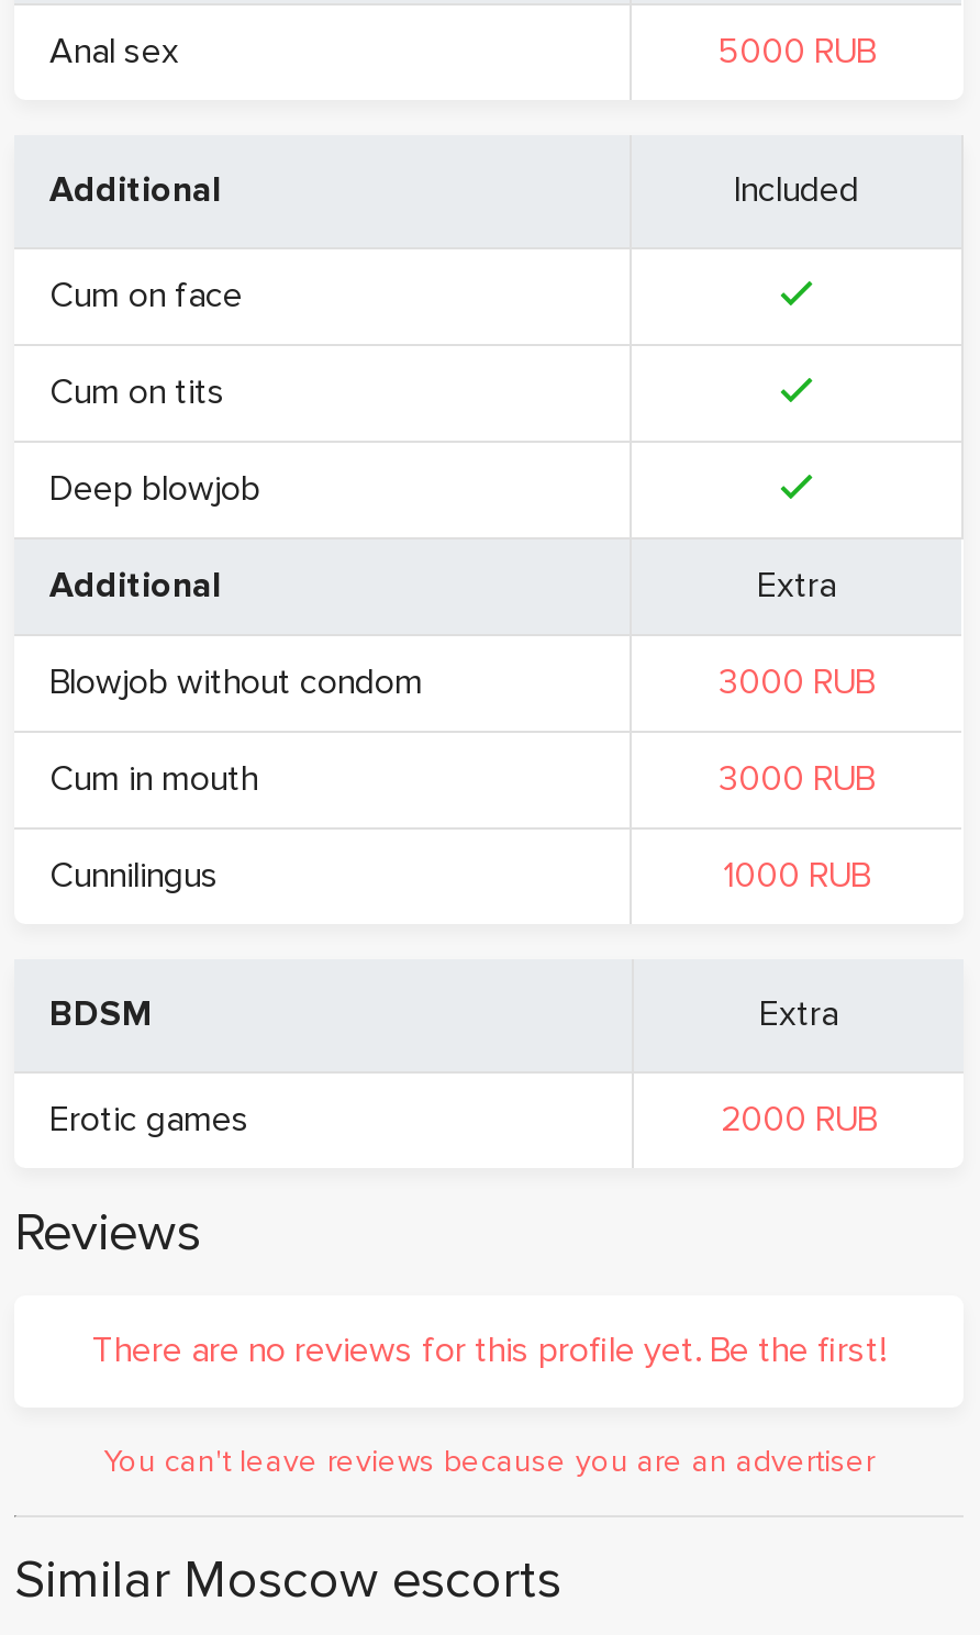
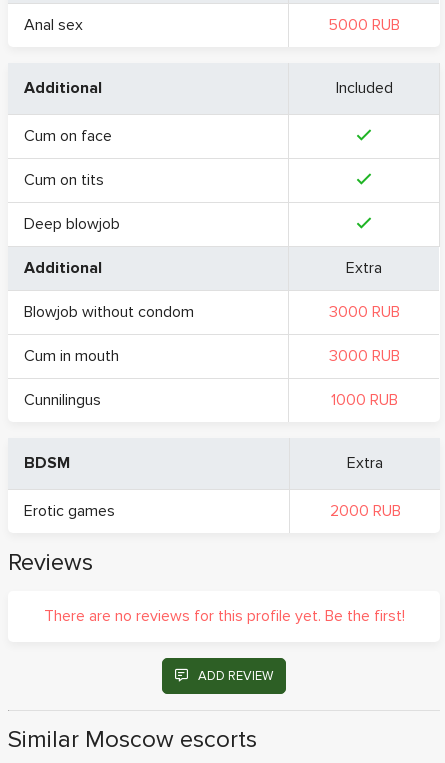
[103,1443,875,1481] You can't leave reviews because you are an advertiser -> [198,668,273,684] ADD REVIEW

